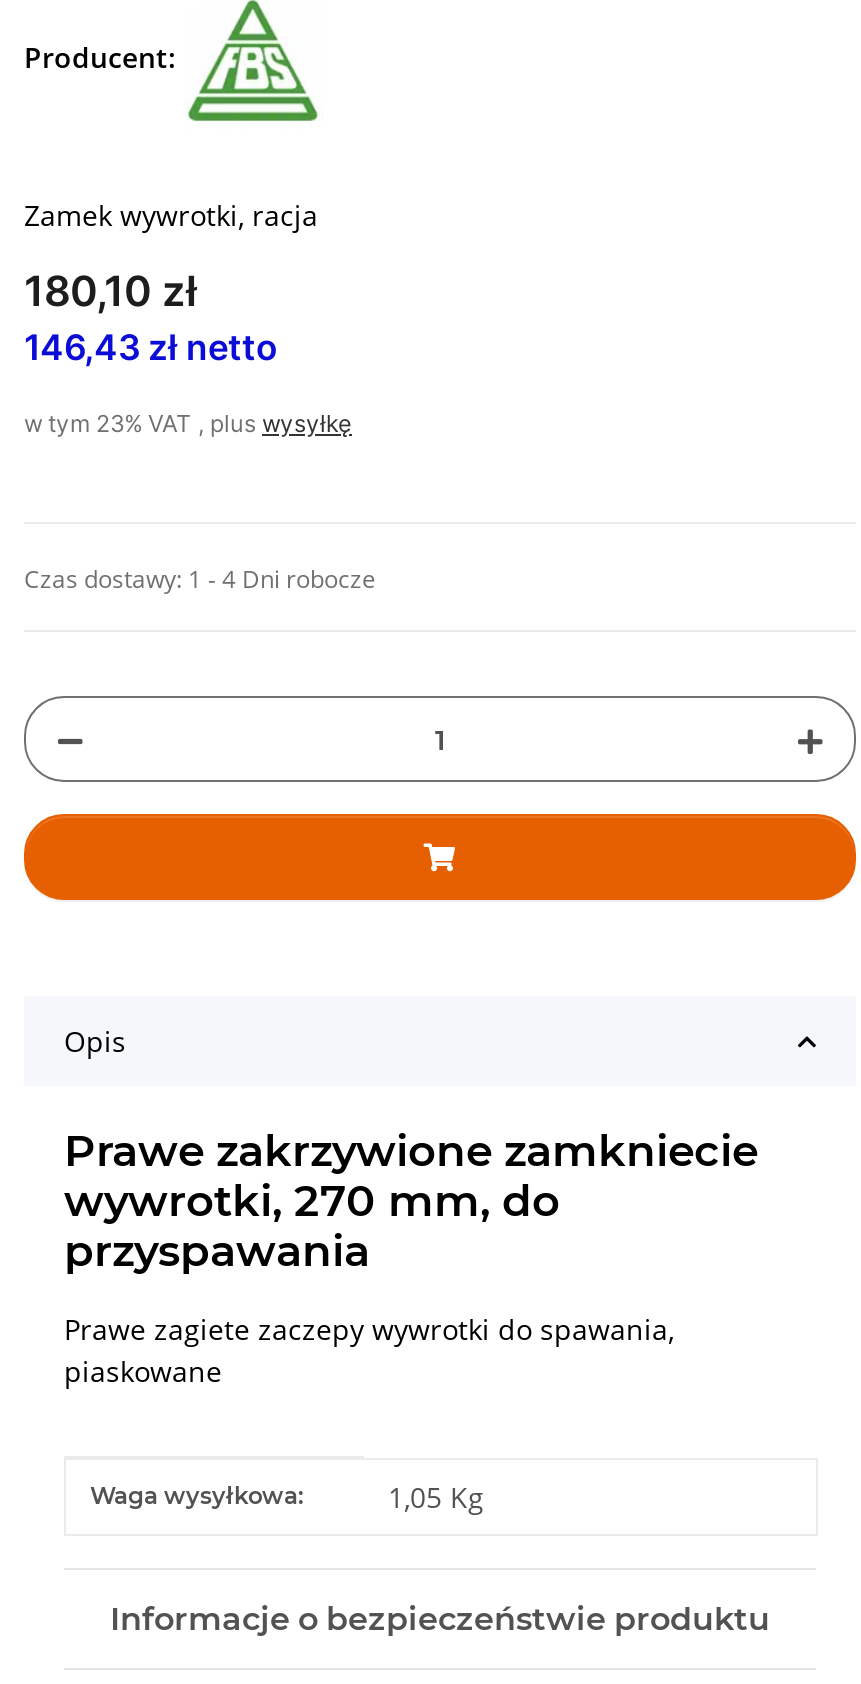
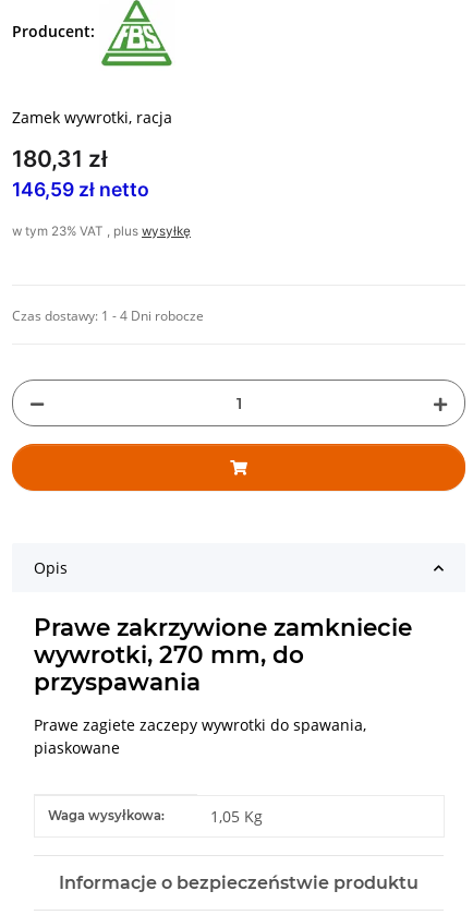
[24,267,196,317] 180,10 zł -> [12,145,107,173] 180,31 zł
[24,327,278,369] 146,43 zł netto -> [12,178,149,201] 146,59 zł netto

